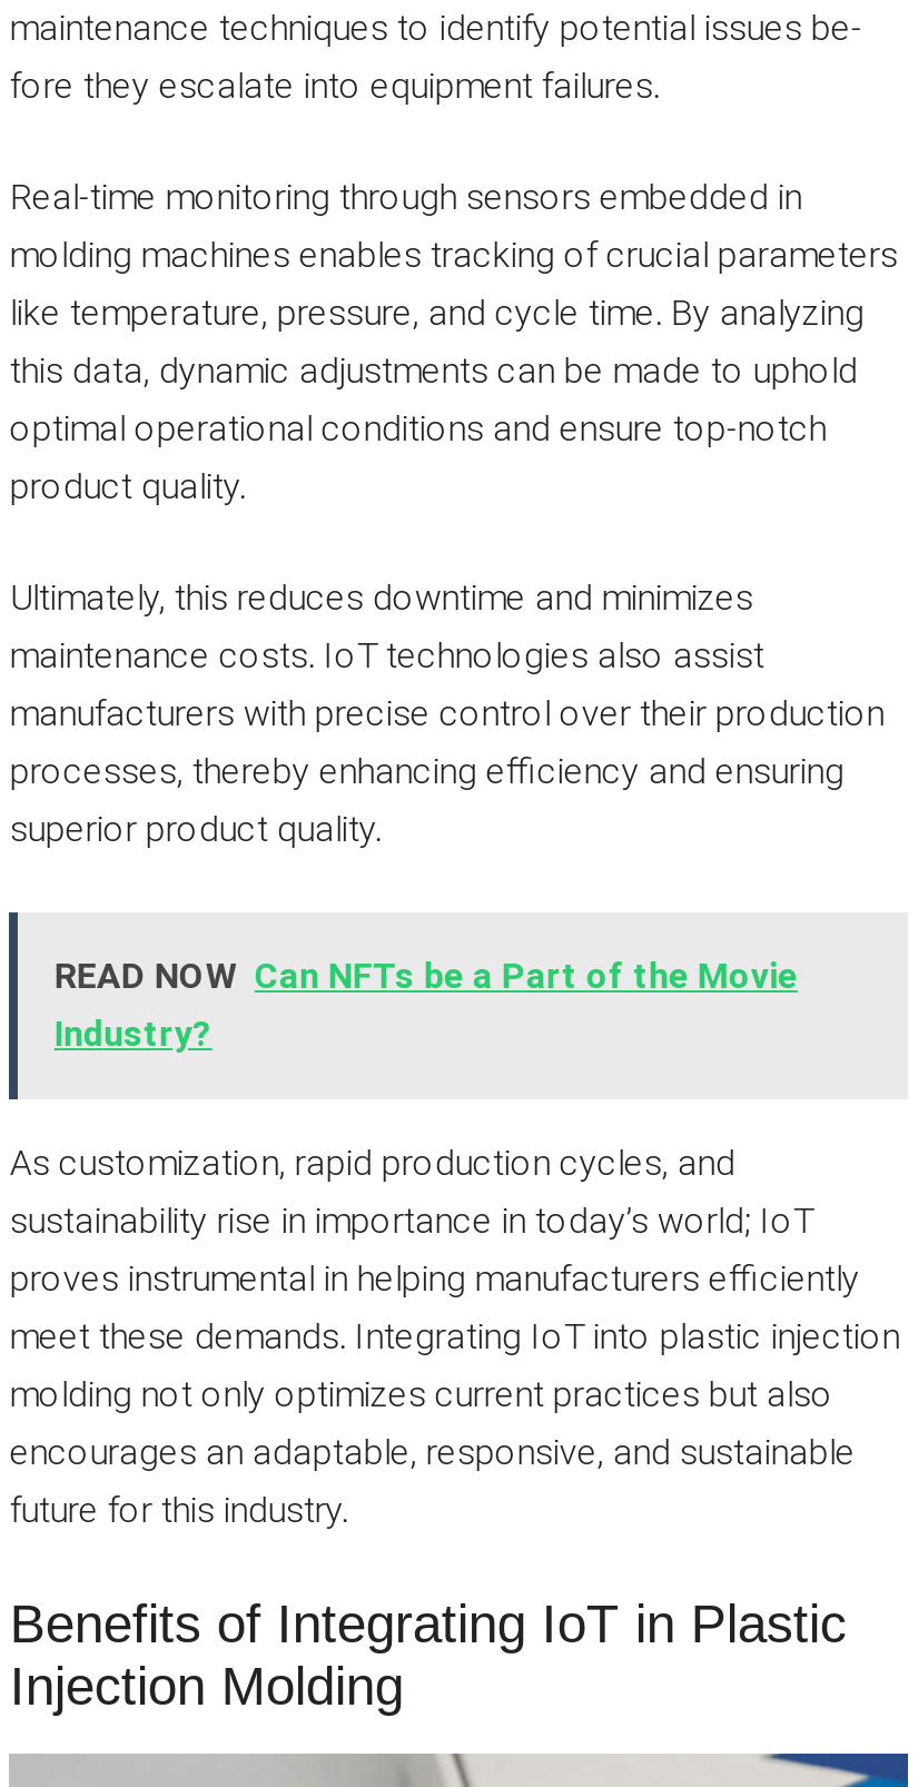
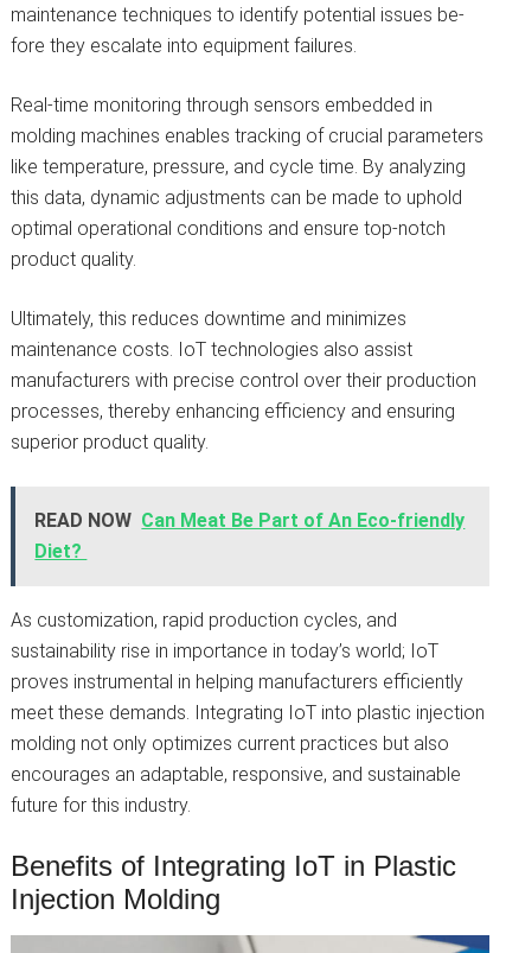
[54,956,798,1056] READ NOW Can NFTs be a Part of the Movie | Industry? -> [35,510,465,563] READ NOW Can Meat Be Part of An Eco-friendly | Diet?

